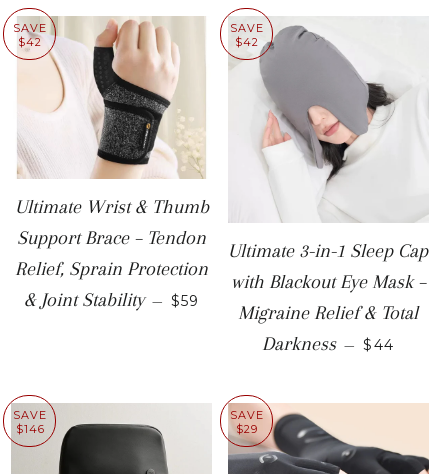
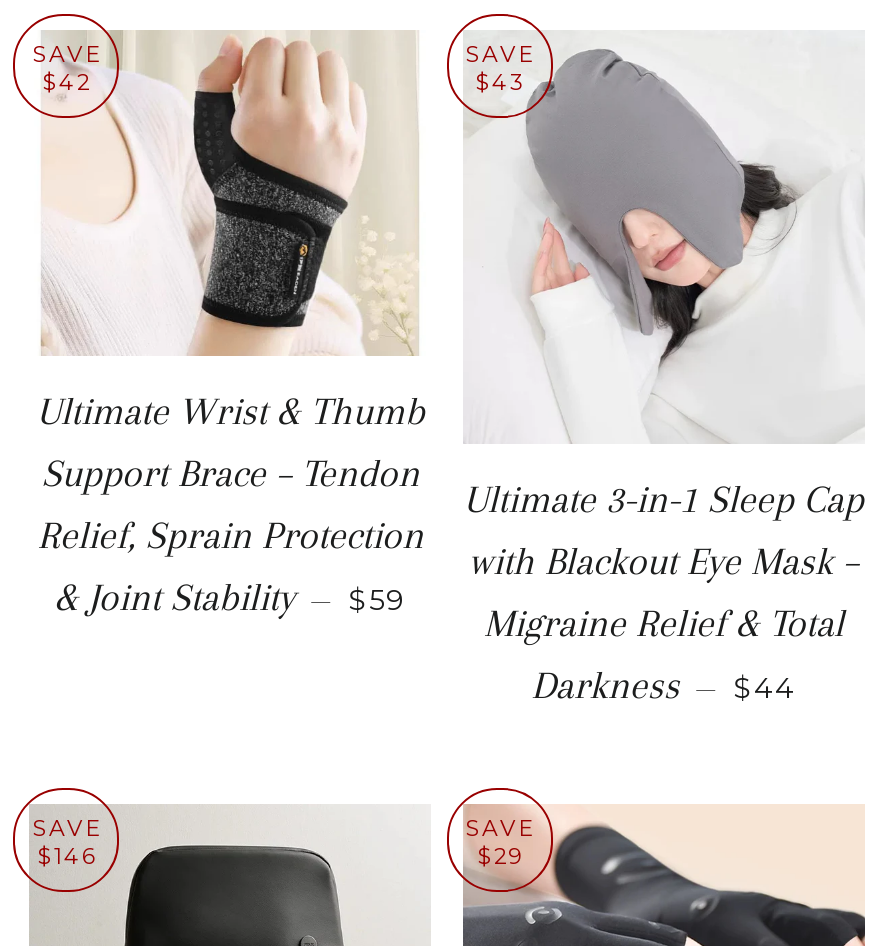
[234,35,258,49] $42 -> [476,68,524,96] $43

